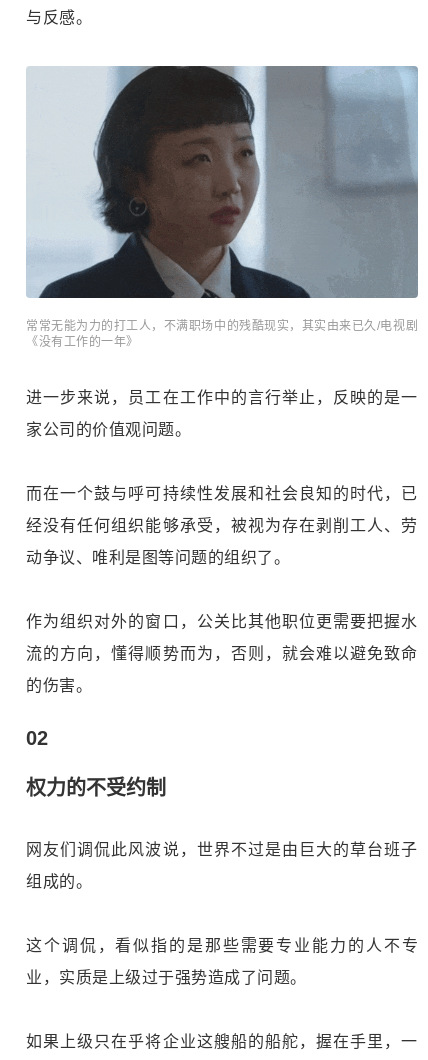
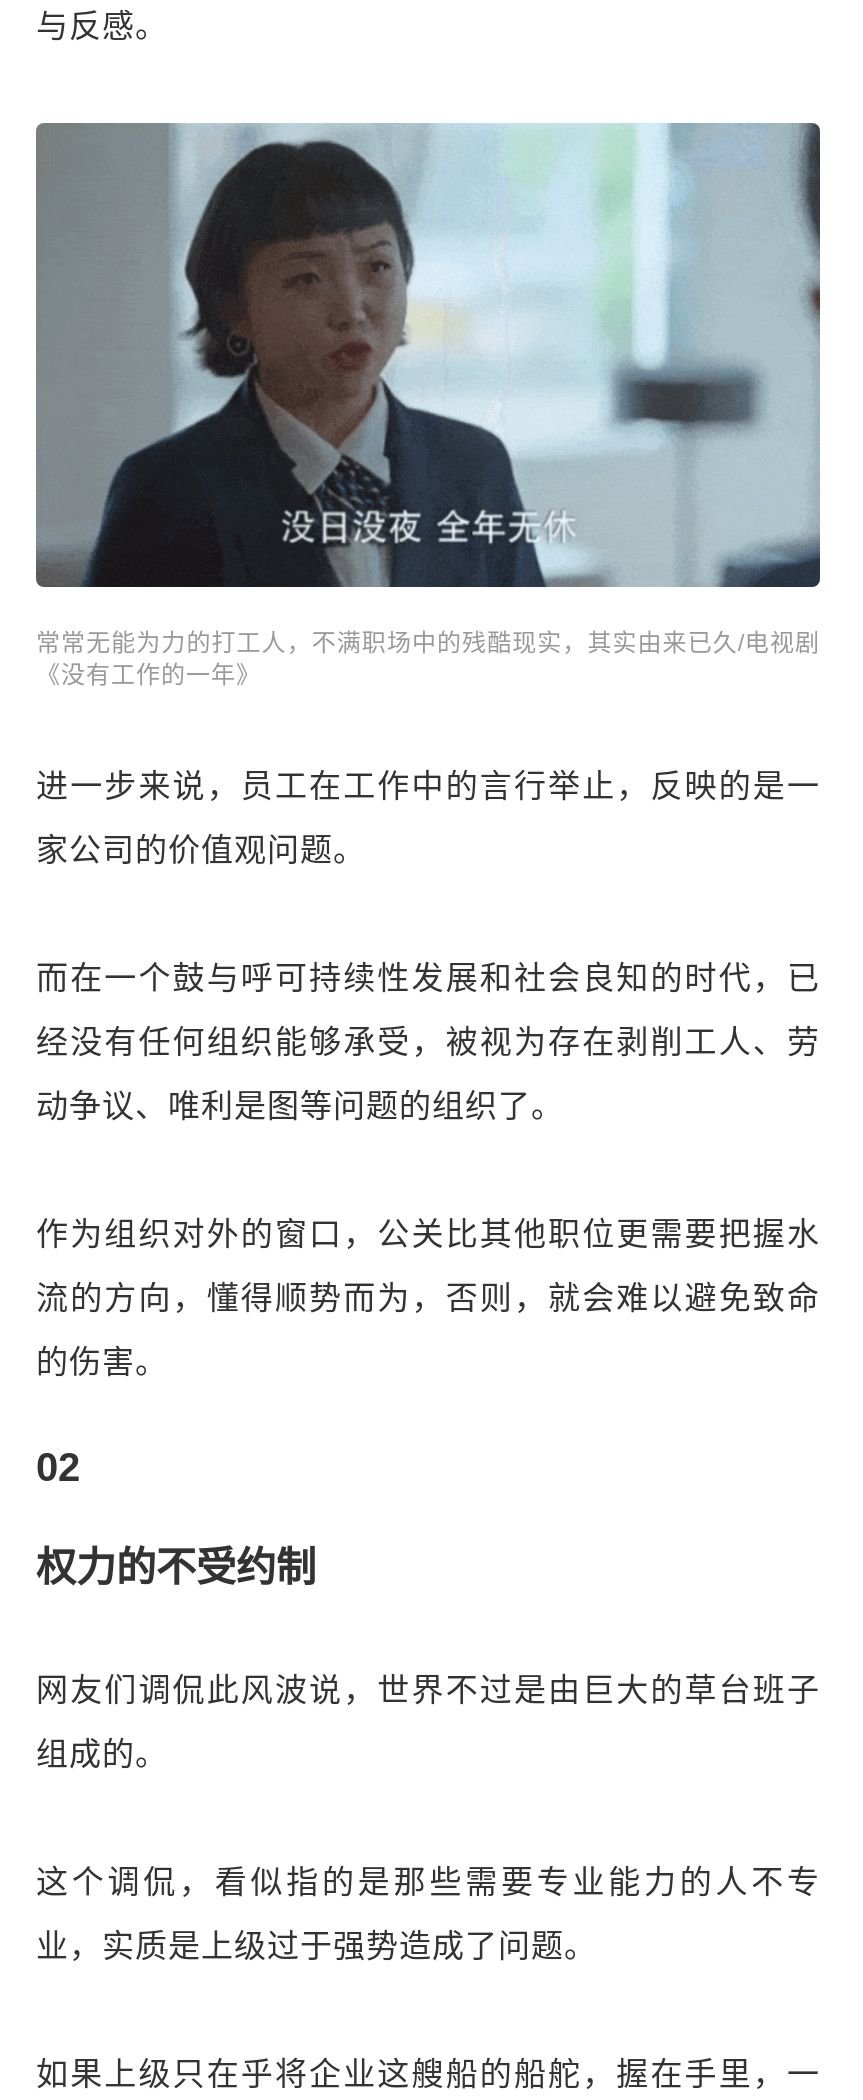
[27,65,418,299] [image] -> [36,123,820,589] [image]

